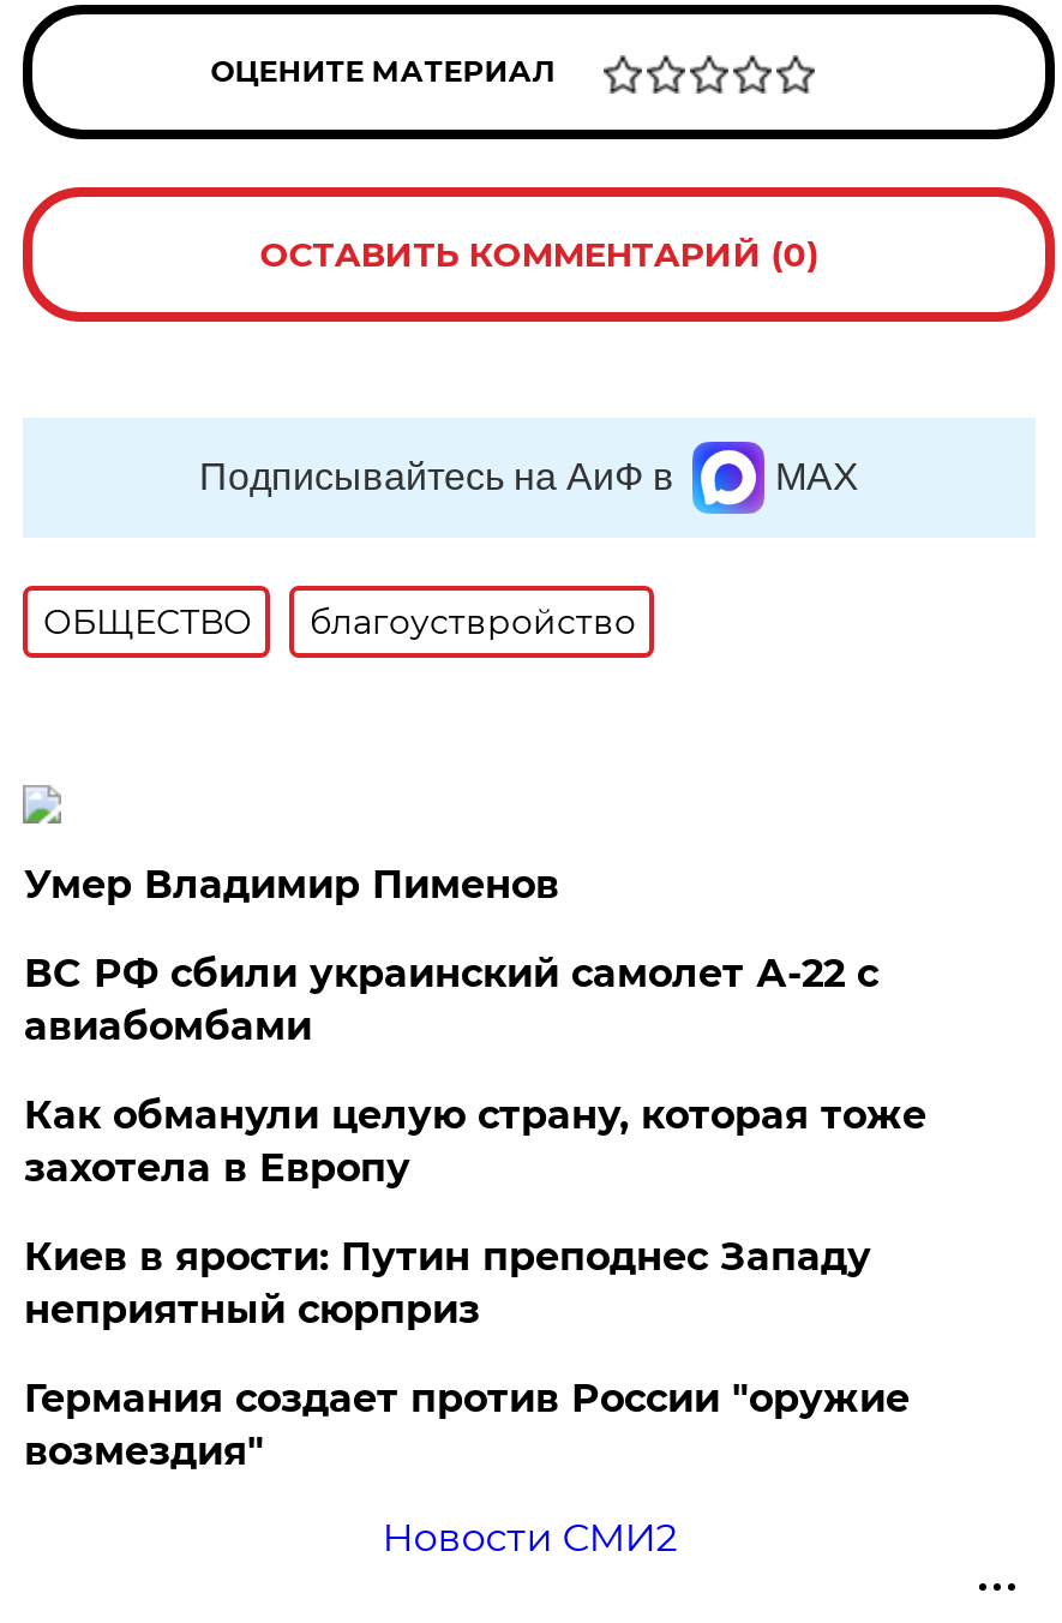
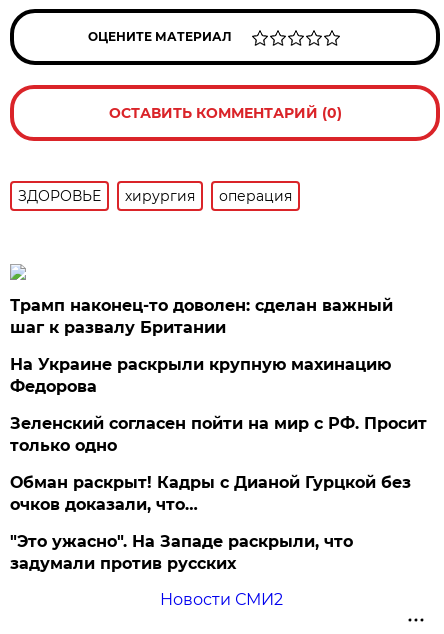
[43,456,859,643] Подписывайтесь на АиФ в | MAX | ОБЩЕСТВО | благоуствройство -> [18,187,292,205] ЗДОРОВЬЕ | хирургия | операция
[24,862,926,1474] Умер Владимир Пименов | ВС РФ сбили украинский самолет А-22 с | авиабомбами | Как обманули целую страну, которая тоже | захотела в Европу | Киев в ярости: Путин преподнес Западу | неприятный сюрприз | Германия создает против России "оружие | возмездия" -> [10,296,427,573] Трамп наконец-то доволен: сделан важный | шаг к развалу Британии | На Украине раскрыли крупную махинацию | Федорова | Зеленский согласен пойти на мир с РФ. Просит | только одно | Обман раскрыт! Кадры с Дианой Гурцкой без | очков доказали, что… | "Это ужасно". На Западе раскрыли, что | задумали против русских

